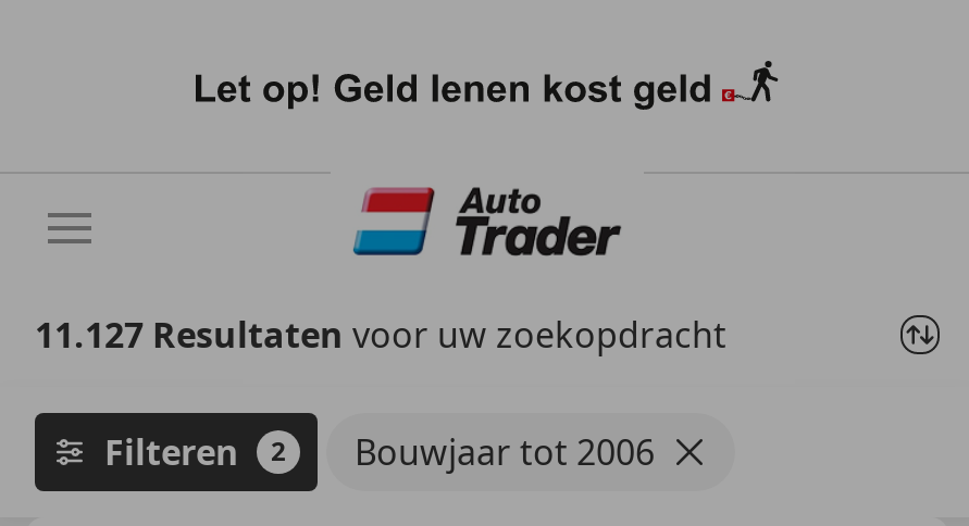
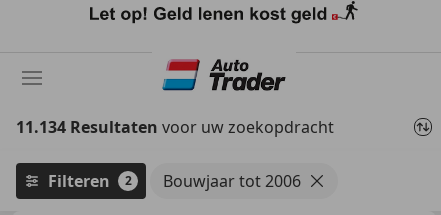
[35,311,726,359] 11.127 Resultaten voor uw zoekopdracht -> [16,116,334,138] 11.134 Resultaten voor uw zoekopdracht

